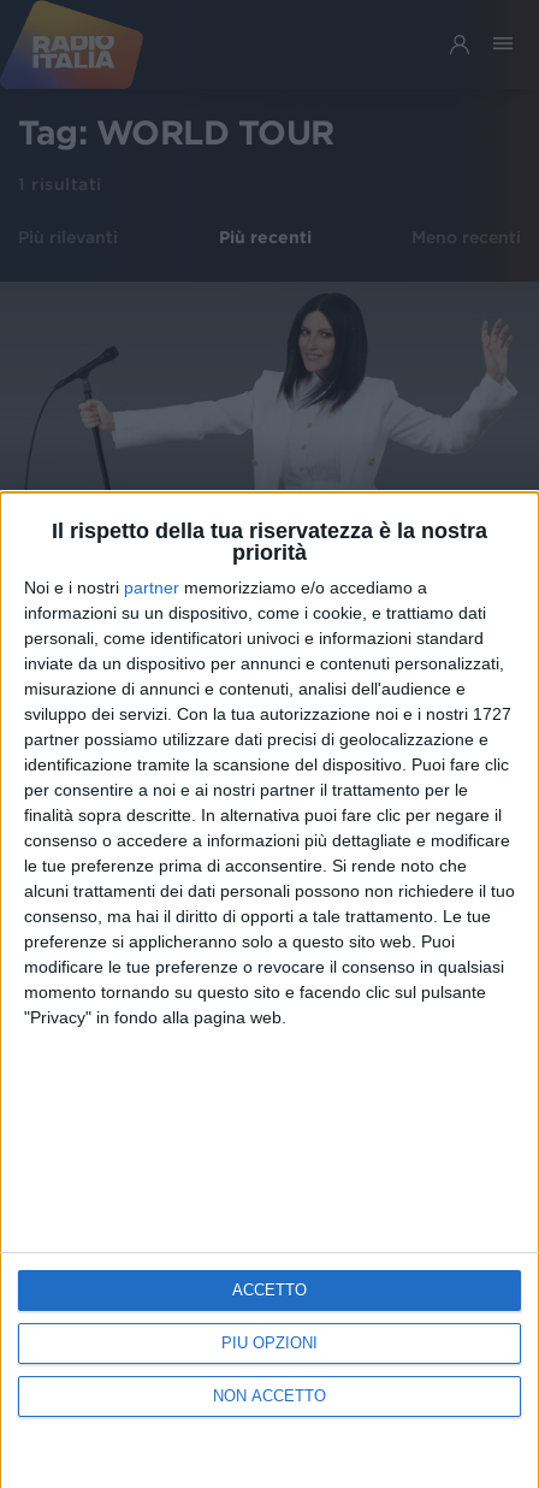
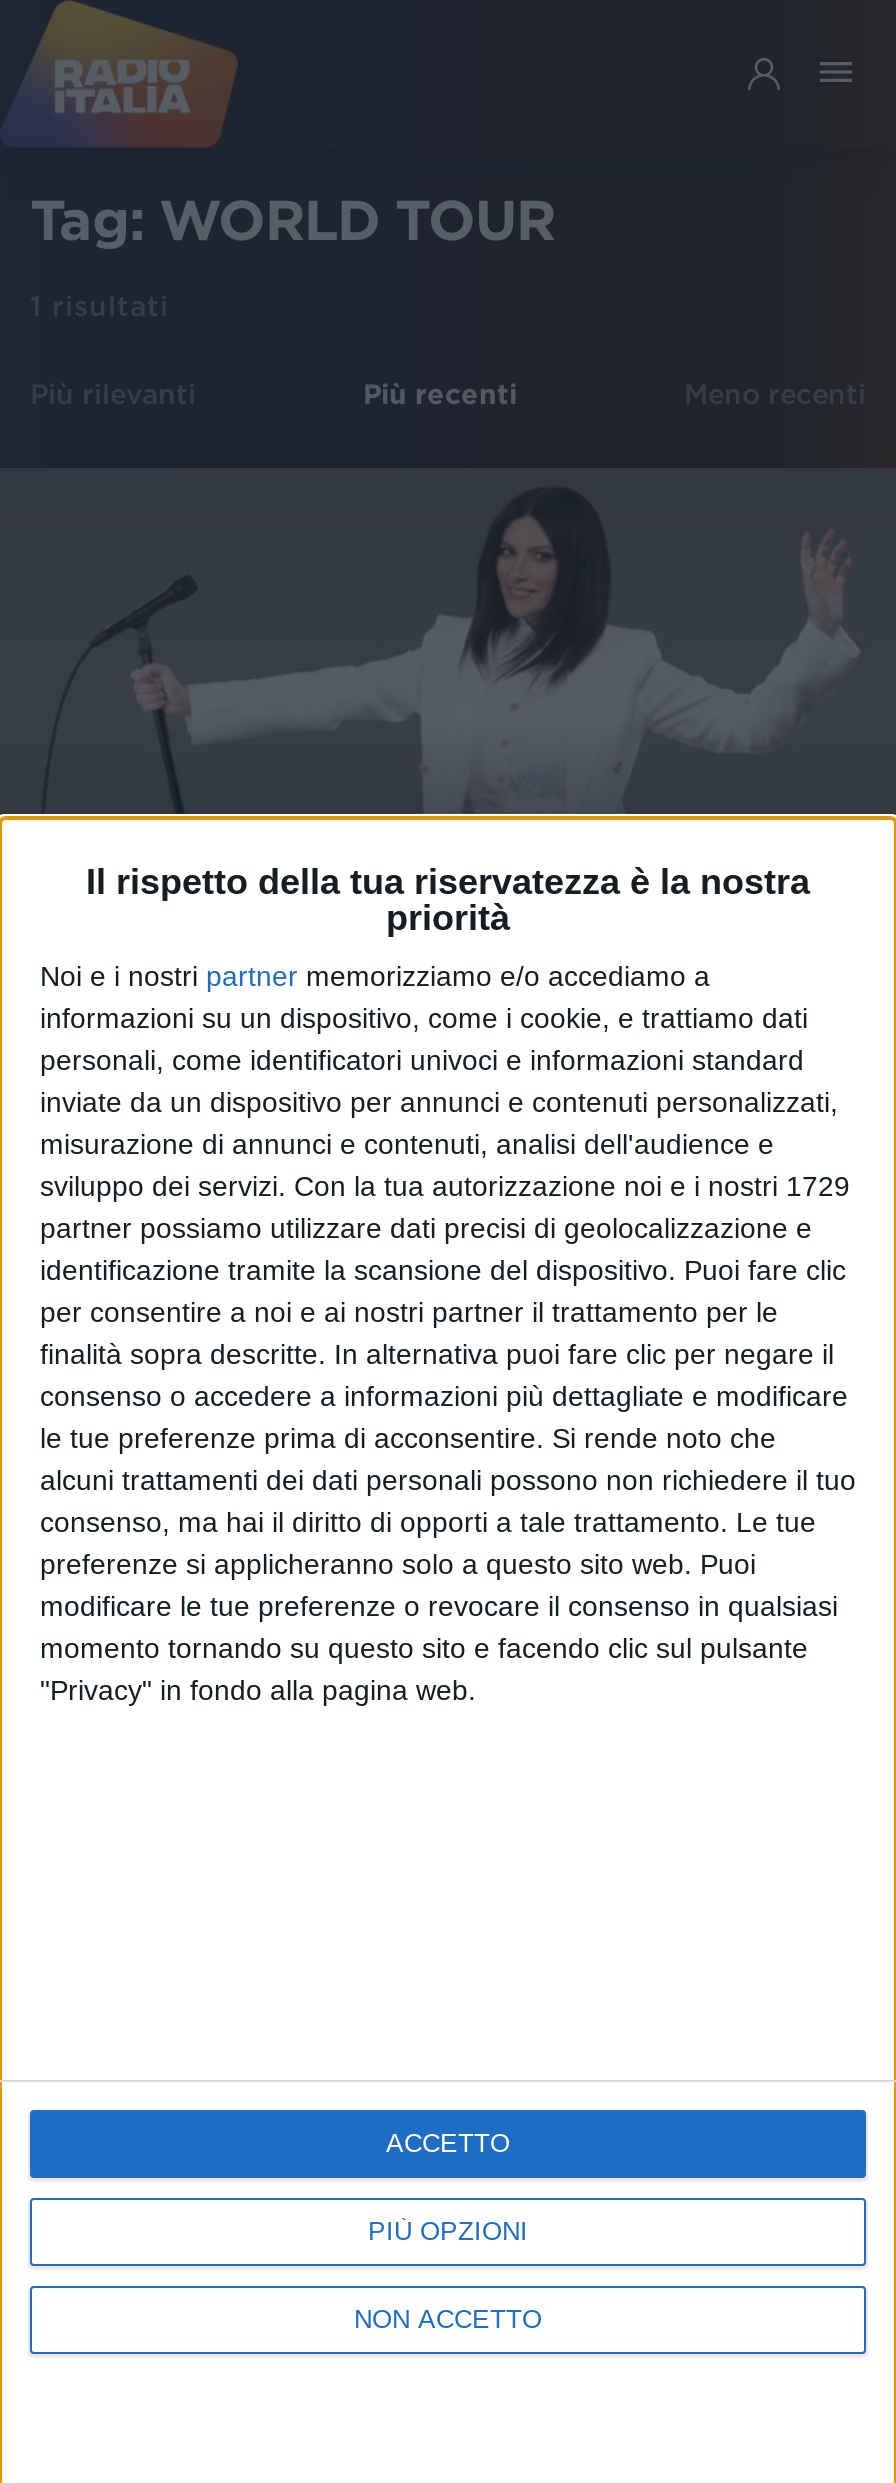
[24,704,511,723] sviluppo dei servizi. Con la tua autorizzazione noi e i nostri 1727 -> [40,1169,850,1201] sviluppo dei servizi. Con la tua autorizzazione noi e i nostri 1729

